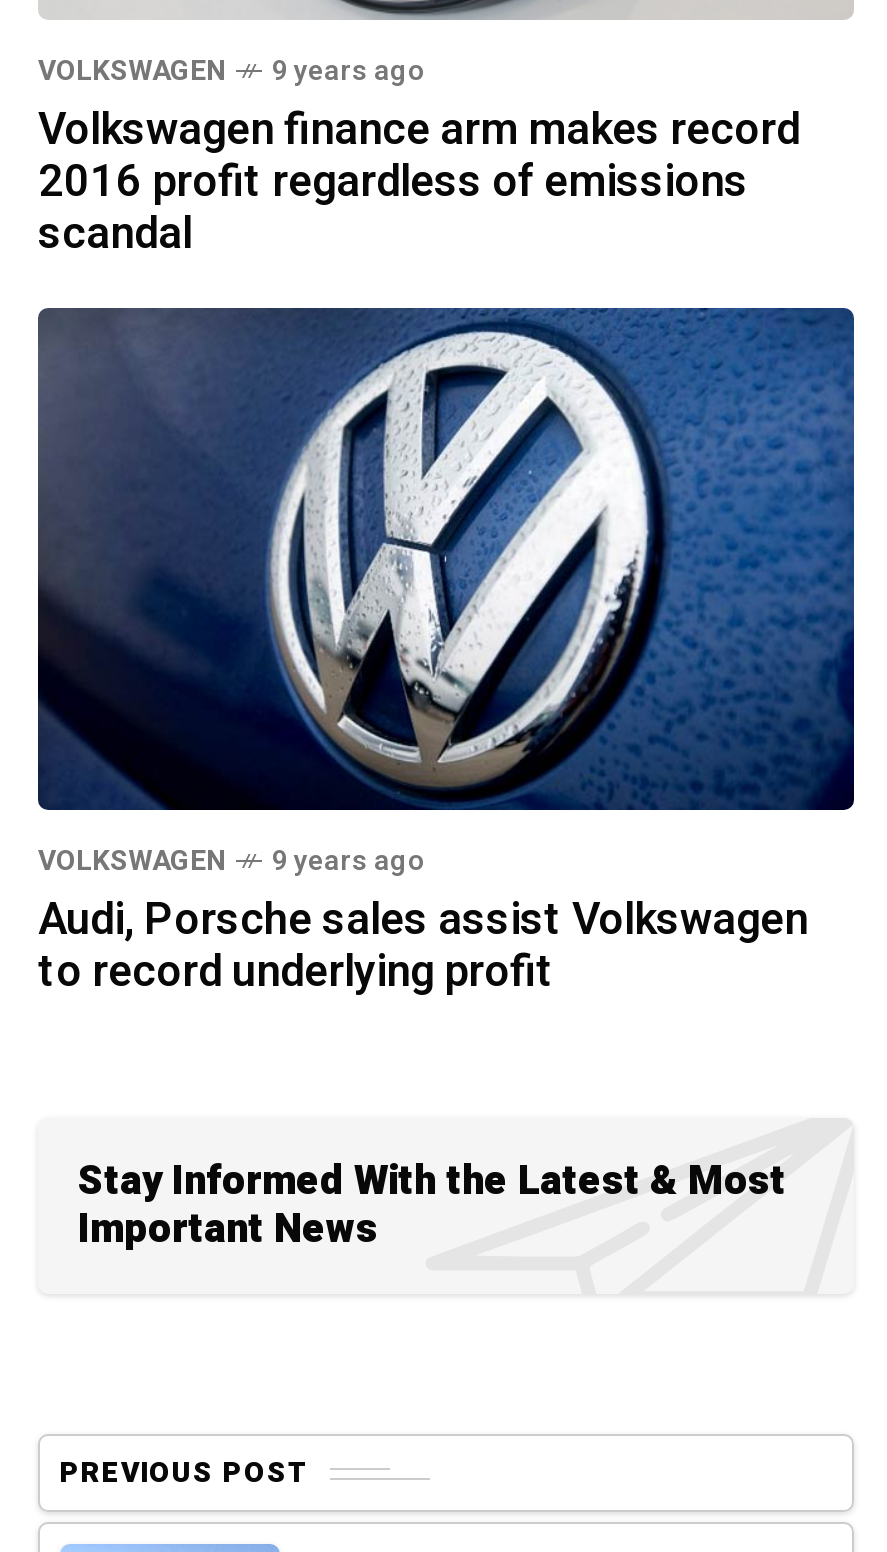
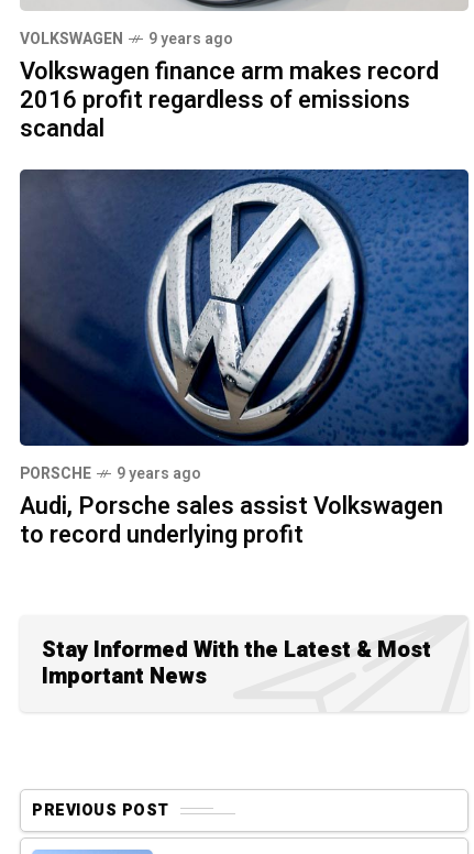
[38,840,226,882] VOLKSWAGEN -> [20,462,91,486] PORSCHE

